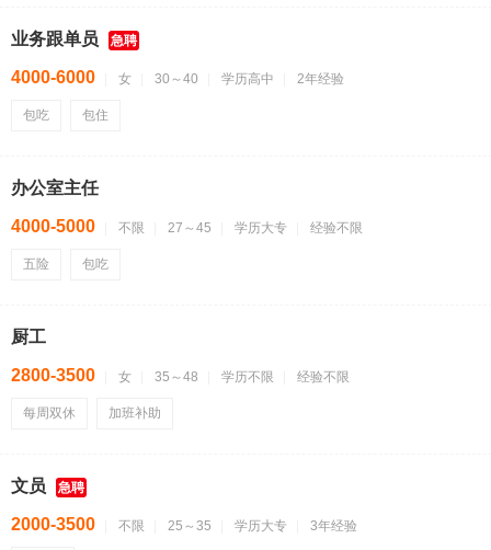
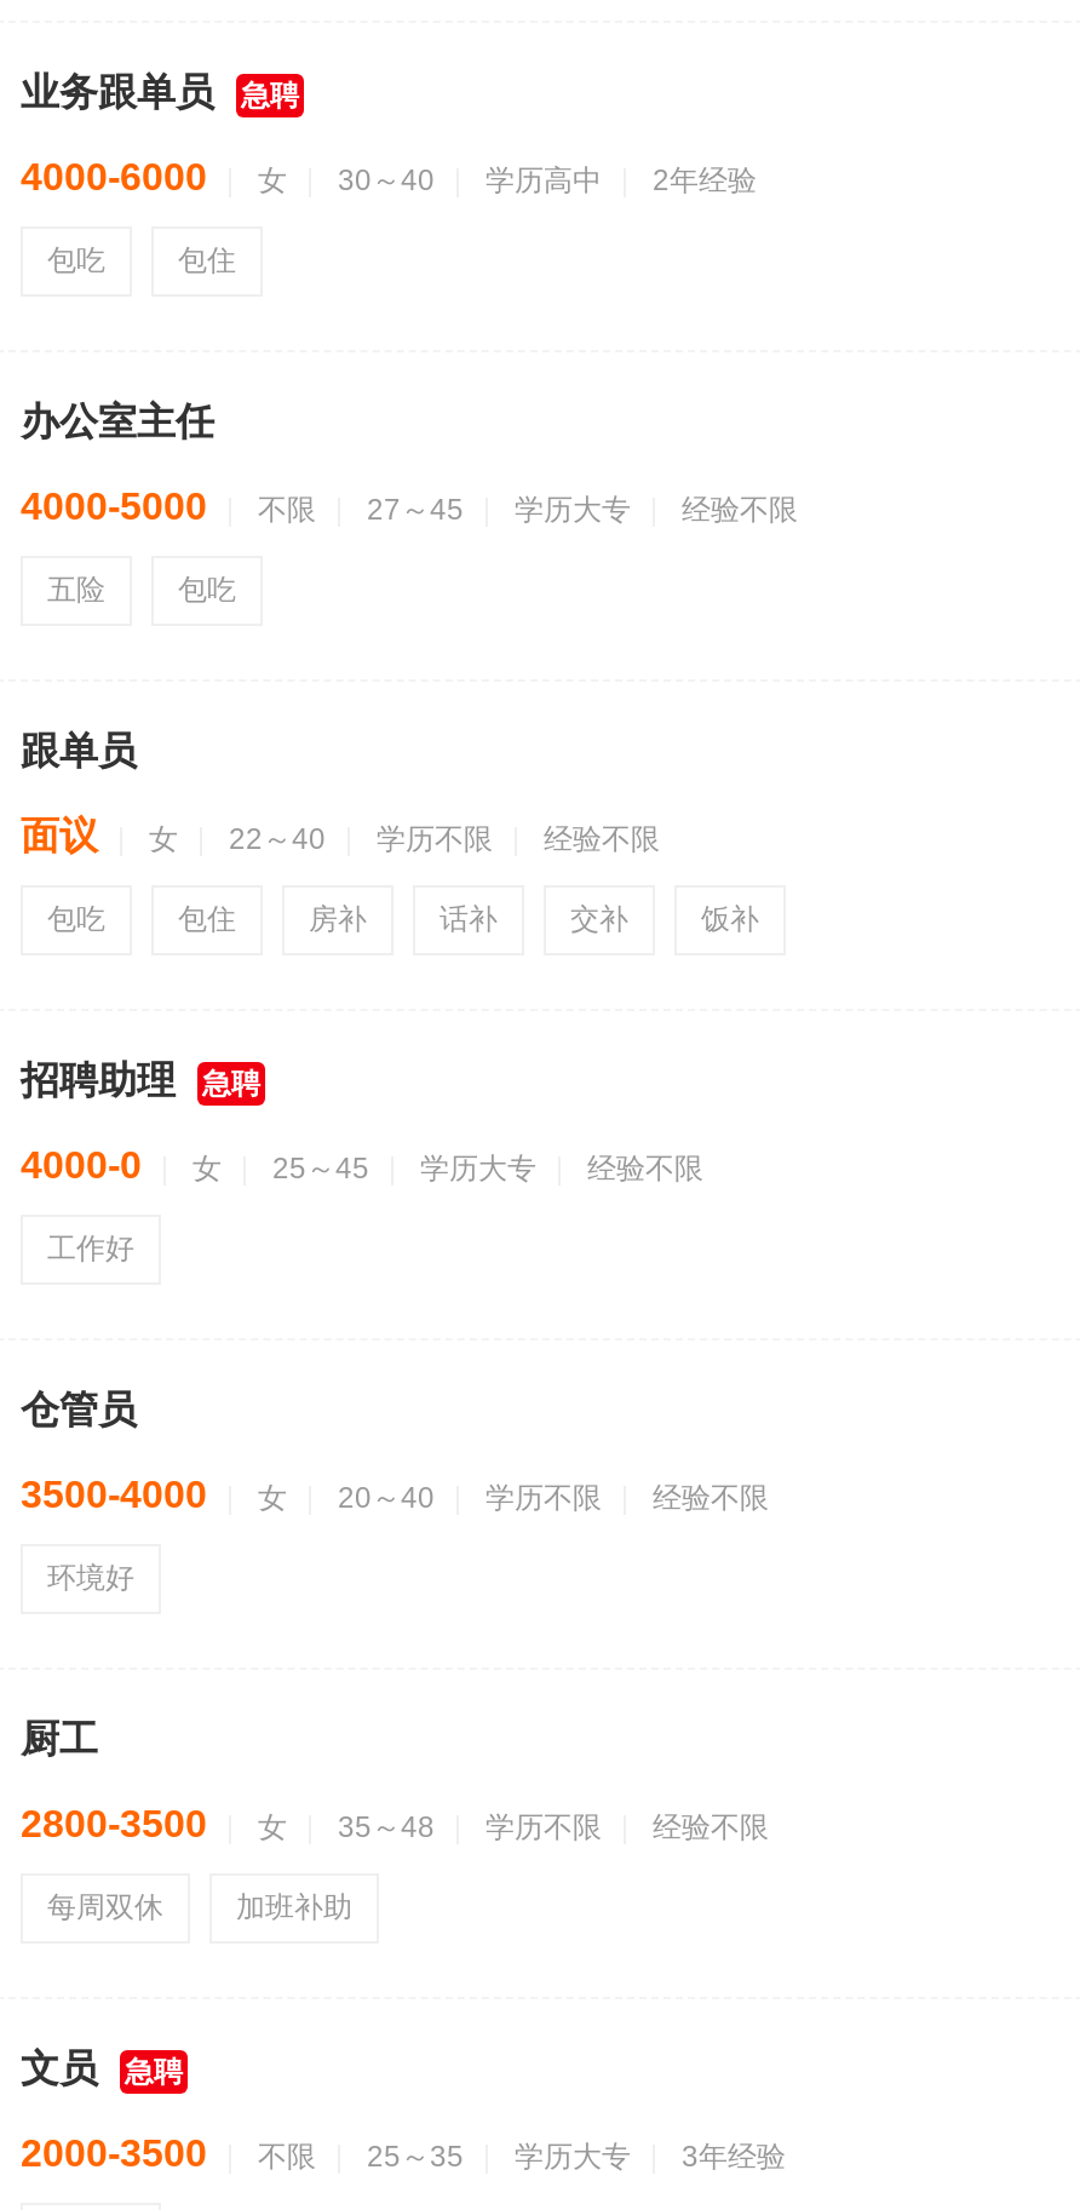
none -> [21,730,759,936] 跟单员 | 面议 | 女 | 22～40 | 学历不限 | 经验不限 | 包吃 | 包住 | 房补 | 话补 | 交补 | 饭补
none -> [21,1060,703,1265] 招聘助理 | 急聘 | 4000-0 | 女 | 25～45 | 学历大专 | 经验不限 | 工作好
none -> [21,1389,769,1595] 仓管员 | 3500-4000 | 女 | 20～40 | 学历不限 | 经验不限 | 环境好

